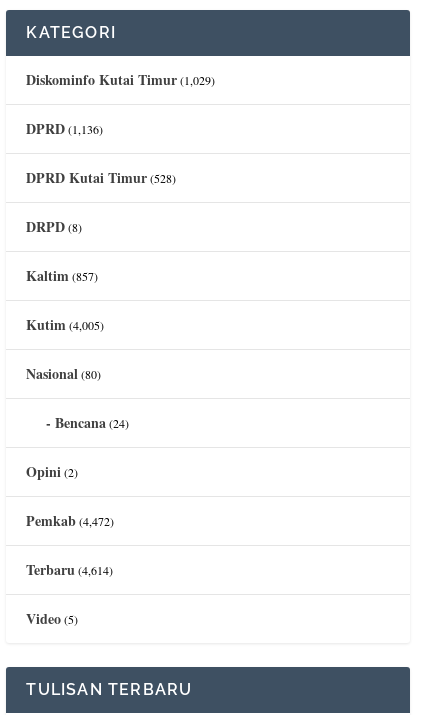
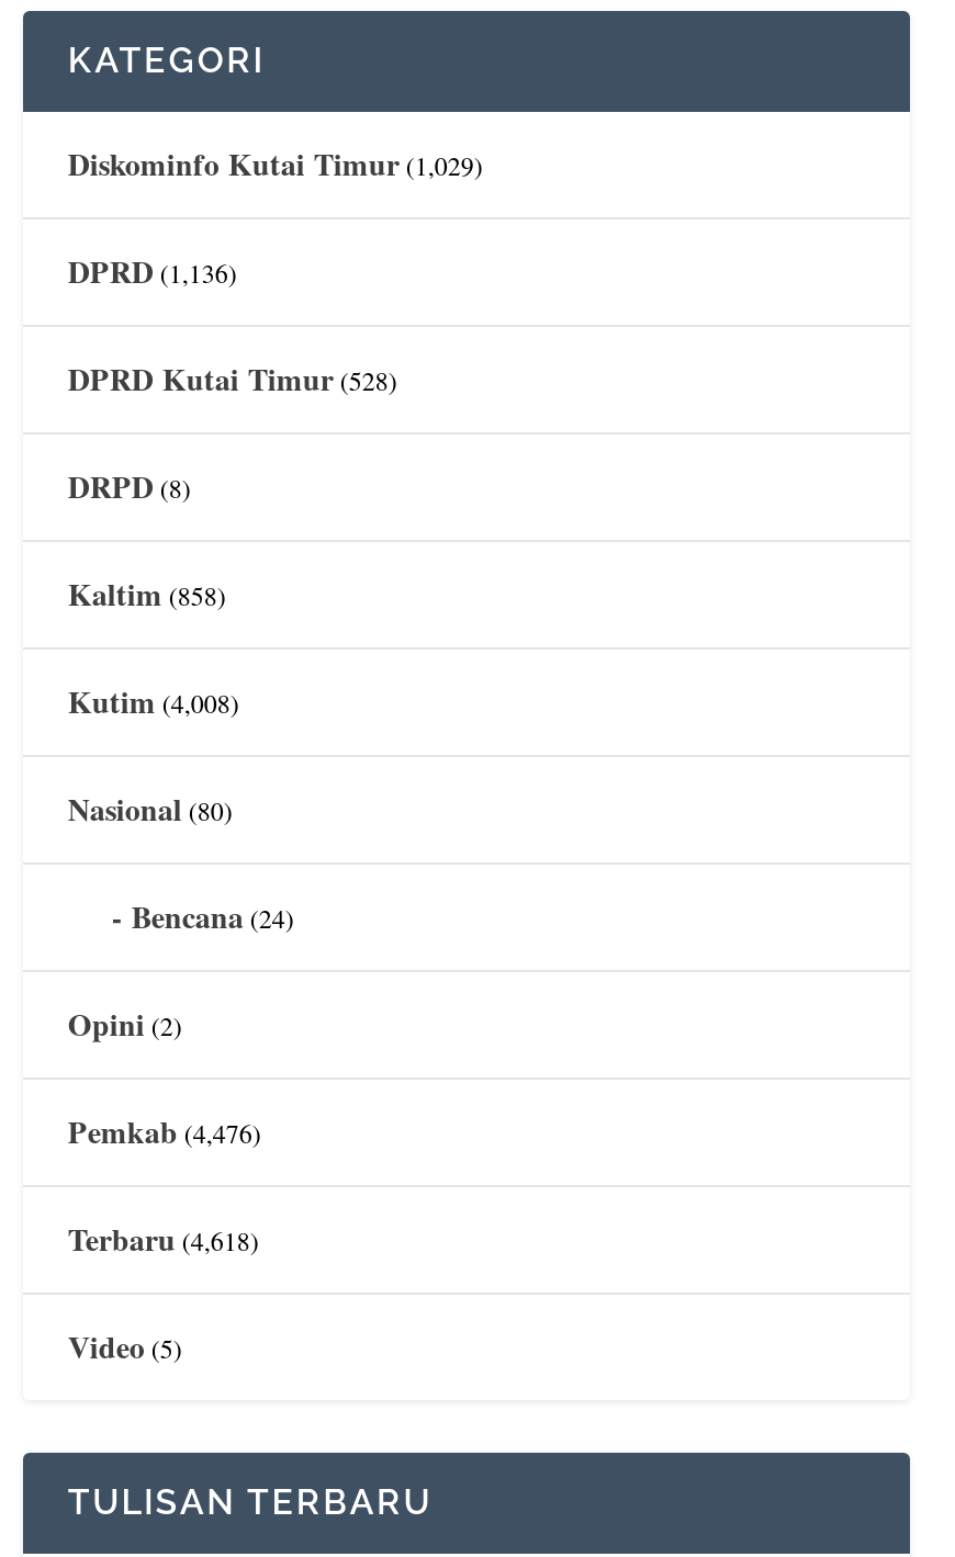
[26,265,98,286] Kaltim (857) -> [68,571,226,617] Kaltim (858)
[26,314,104,335] Kutim (4,005) -> [68,679,239,725] Kutim (4,008)
[26,510,114,531] Pemkab (4,472) -> [68,1109,261,1155] Pemkab (4,476)
[26,559,113,580] Terbaru (4,614) -> [68,1216,259,1262] Terbaru (4,618)

